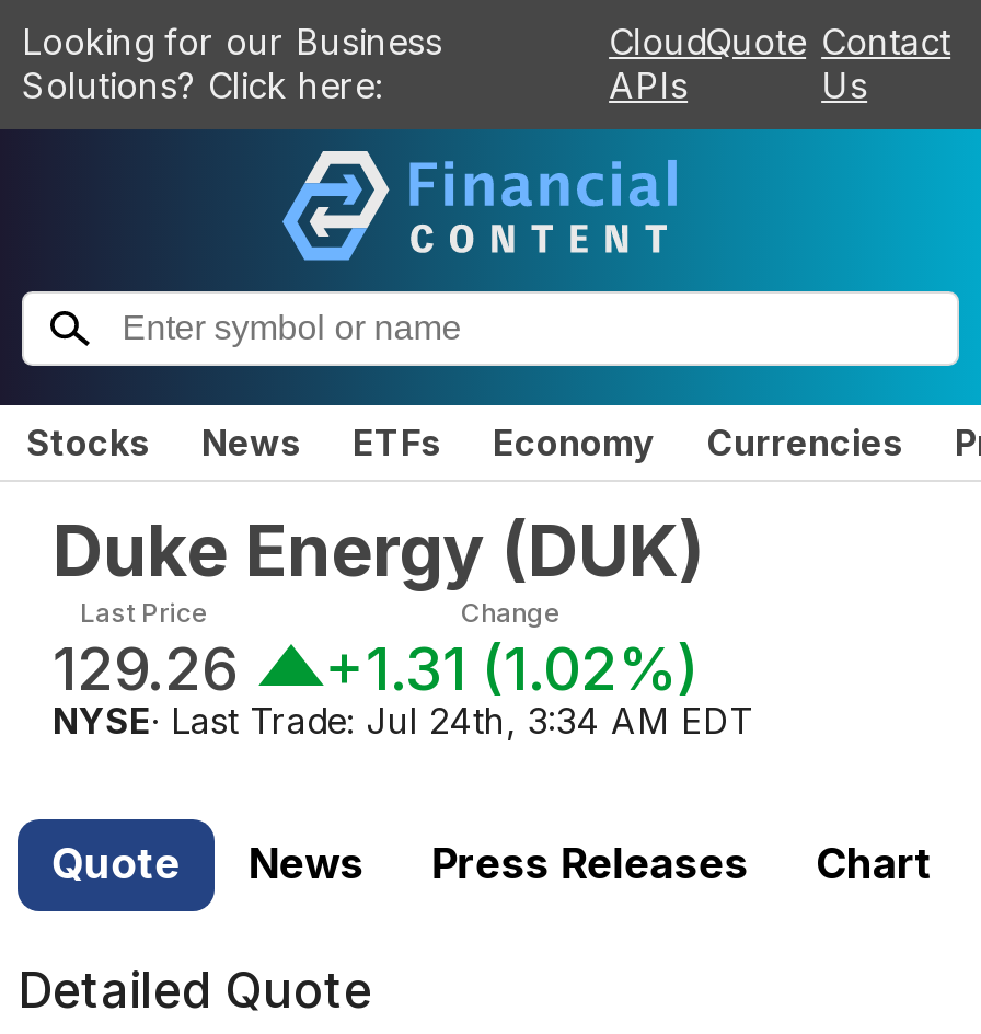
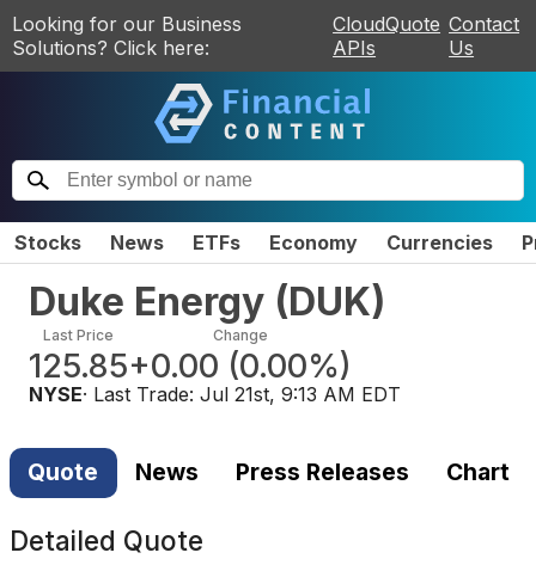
[53,632,236,705] 129.26 -> [29,346,128,385] 125.85
[324,632,699,705] +1.31 (1.02%) -> [128,346,352,385] +0.00 (0.00%)
[53,698,753,742] NYSE · Last Trade: Jul 24th, 3:34 AM EDT -> [29,382,401,406] NYSE · Last Trade: Jul 21st, 9:13 AM EDT

